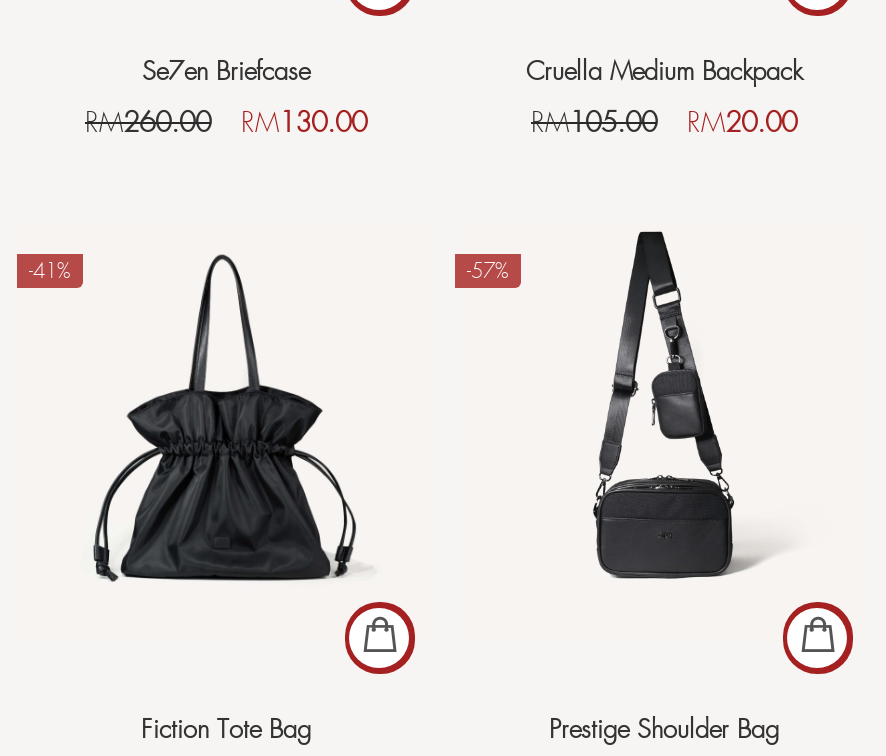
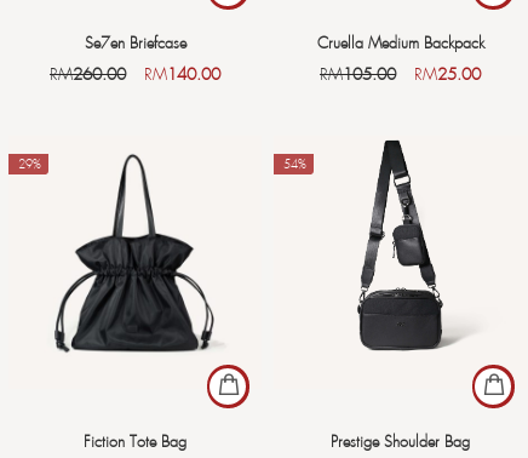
[85,103,367,141] RM260.00 RM130.00 -> [50,62,220,85] RM260.00 RM140.00
[687,103,797,141] RM20.00 -> [414,62,481,85] RM25.00
[29,257,71,285] -41% -> [16,155,41,172] -29%
[467,257,509,285] -57% -> [281,155,306,172] -54%

